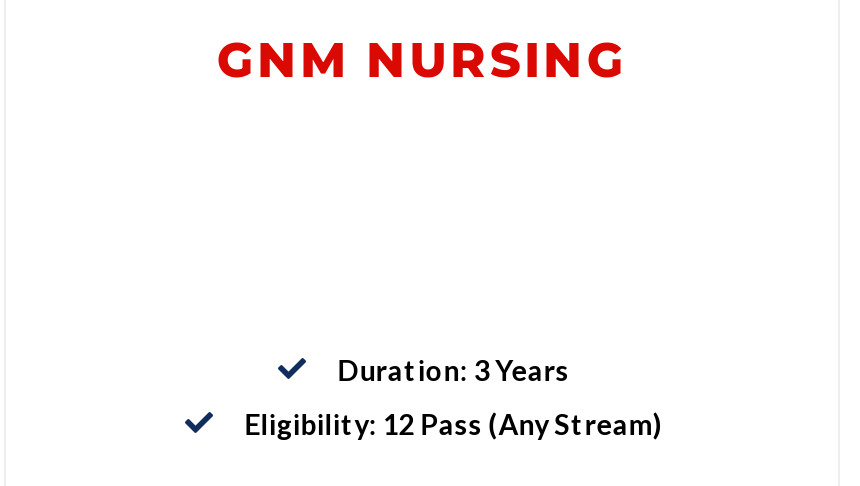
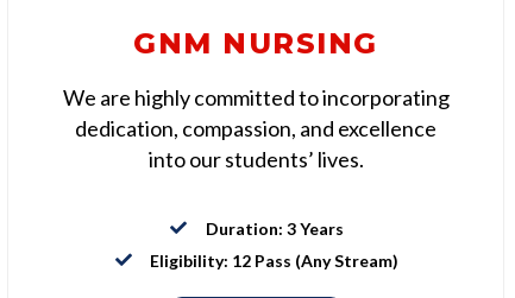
none -> [62,85,449,173] We are highly committed to incorporating | dedication, compassion, and excellence | into our students’ lives.

